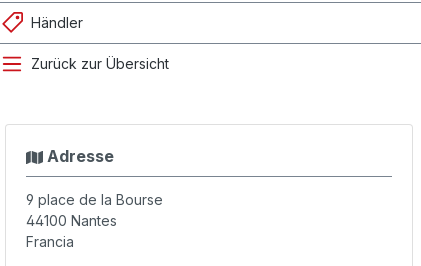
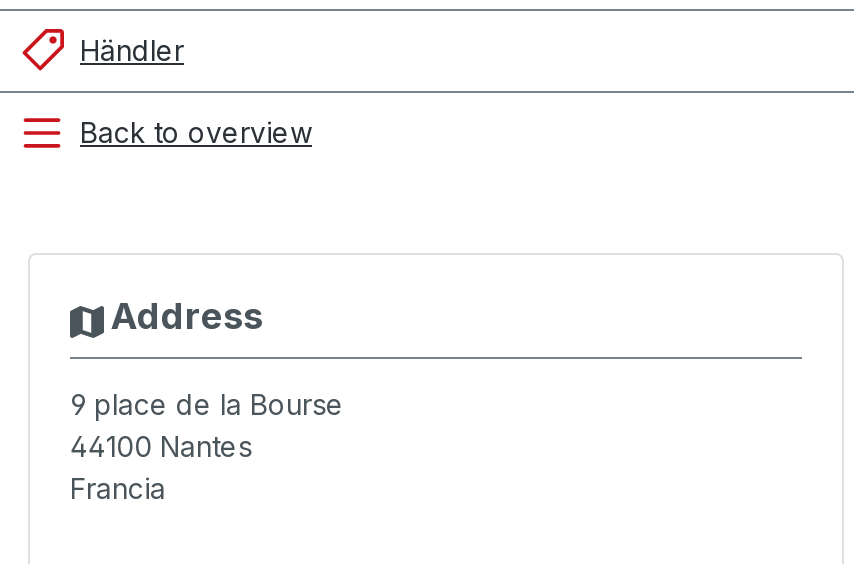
[31,55,169,72] Zurück zur Übersicht -> [80,115,312,149] Back to overview
[42,145,113,165] Adresse -> [103,295,263,337] Address

